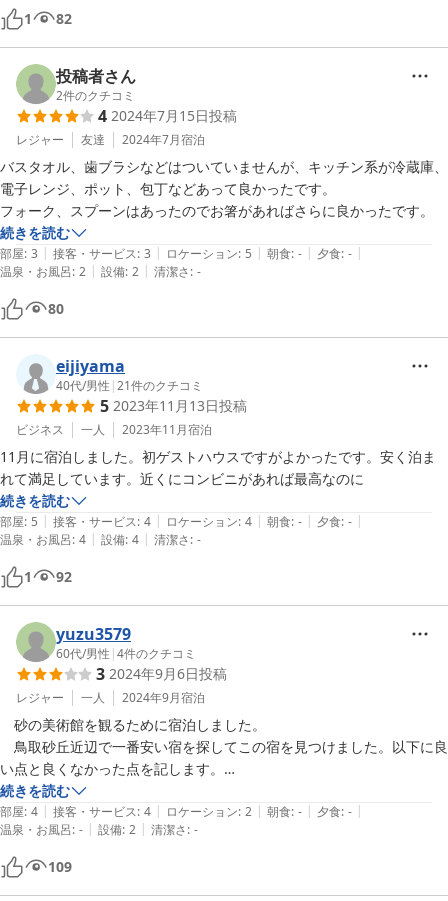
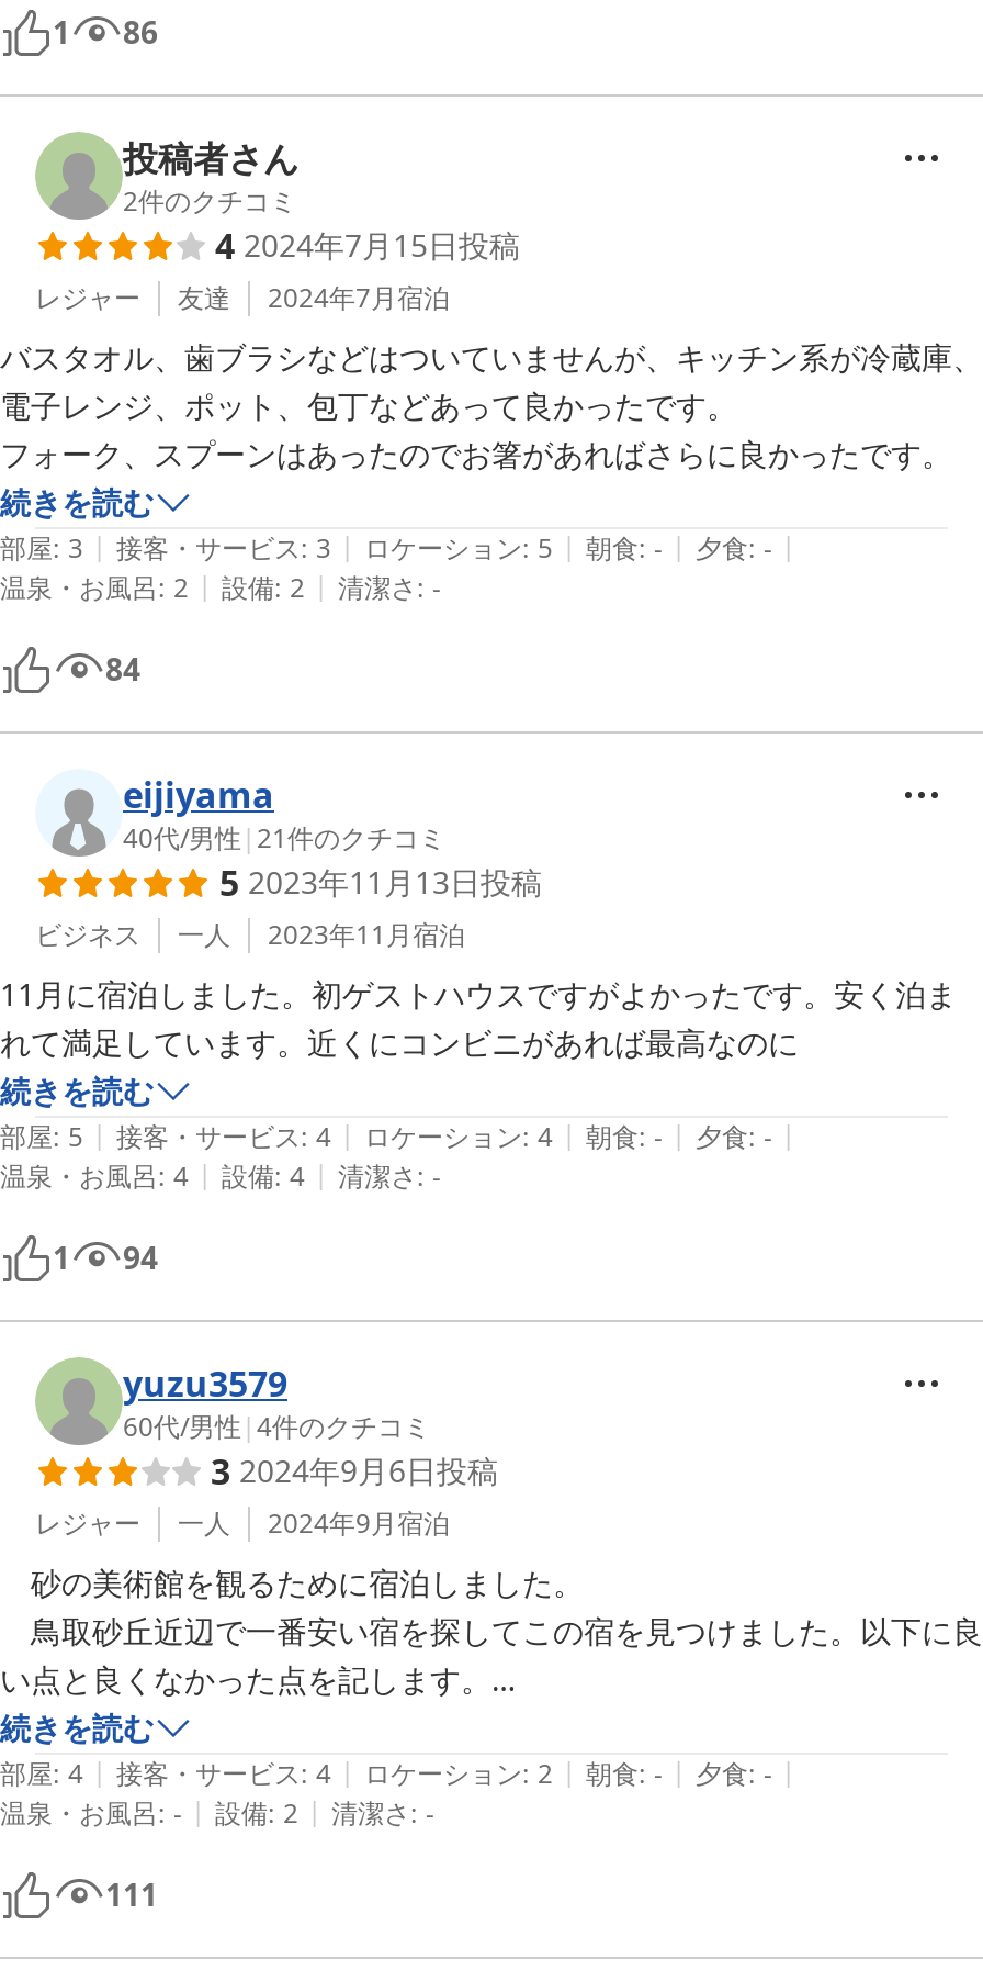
[24,9,72,28] 1 82 -> [53,11,158,53] 1 86
[48,299,64,318] 80 -> [105,648,140,690] 84
[24,567,72,586] 1 92 -> [53,1236,158,1278] 1 94
[48,857,72,876] 109 -> [105,1873,158,1915] 111

